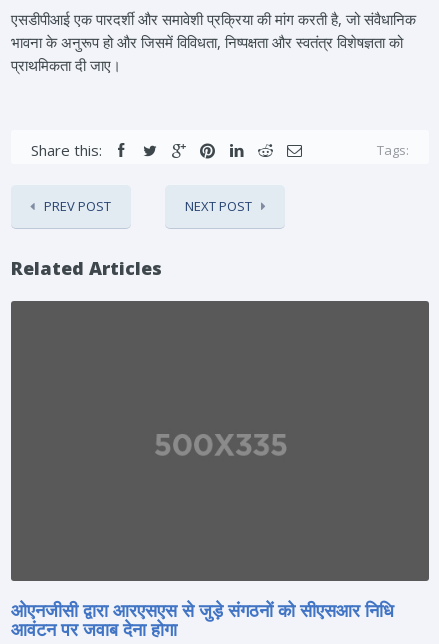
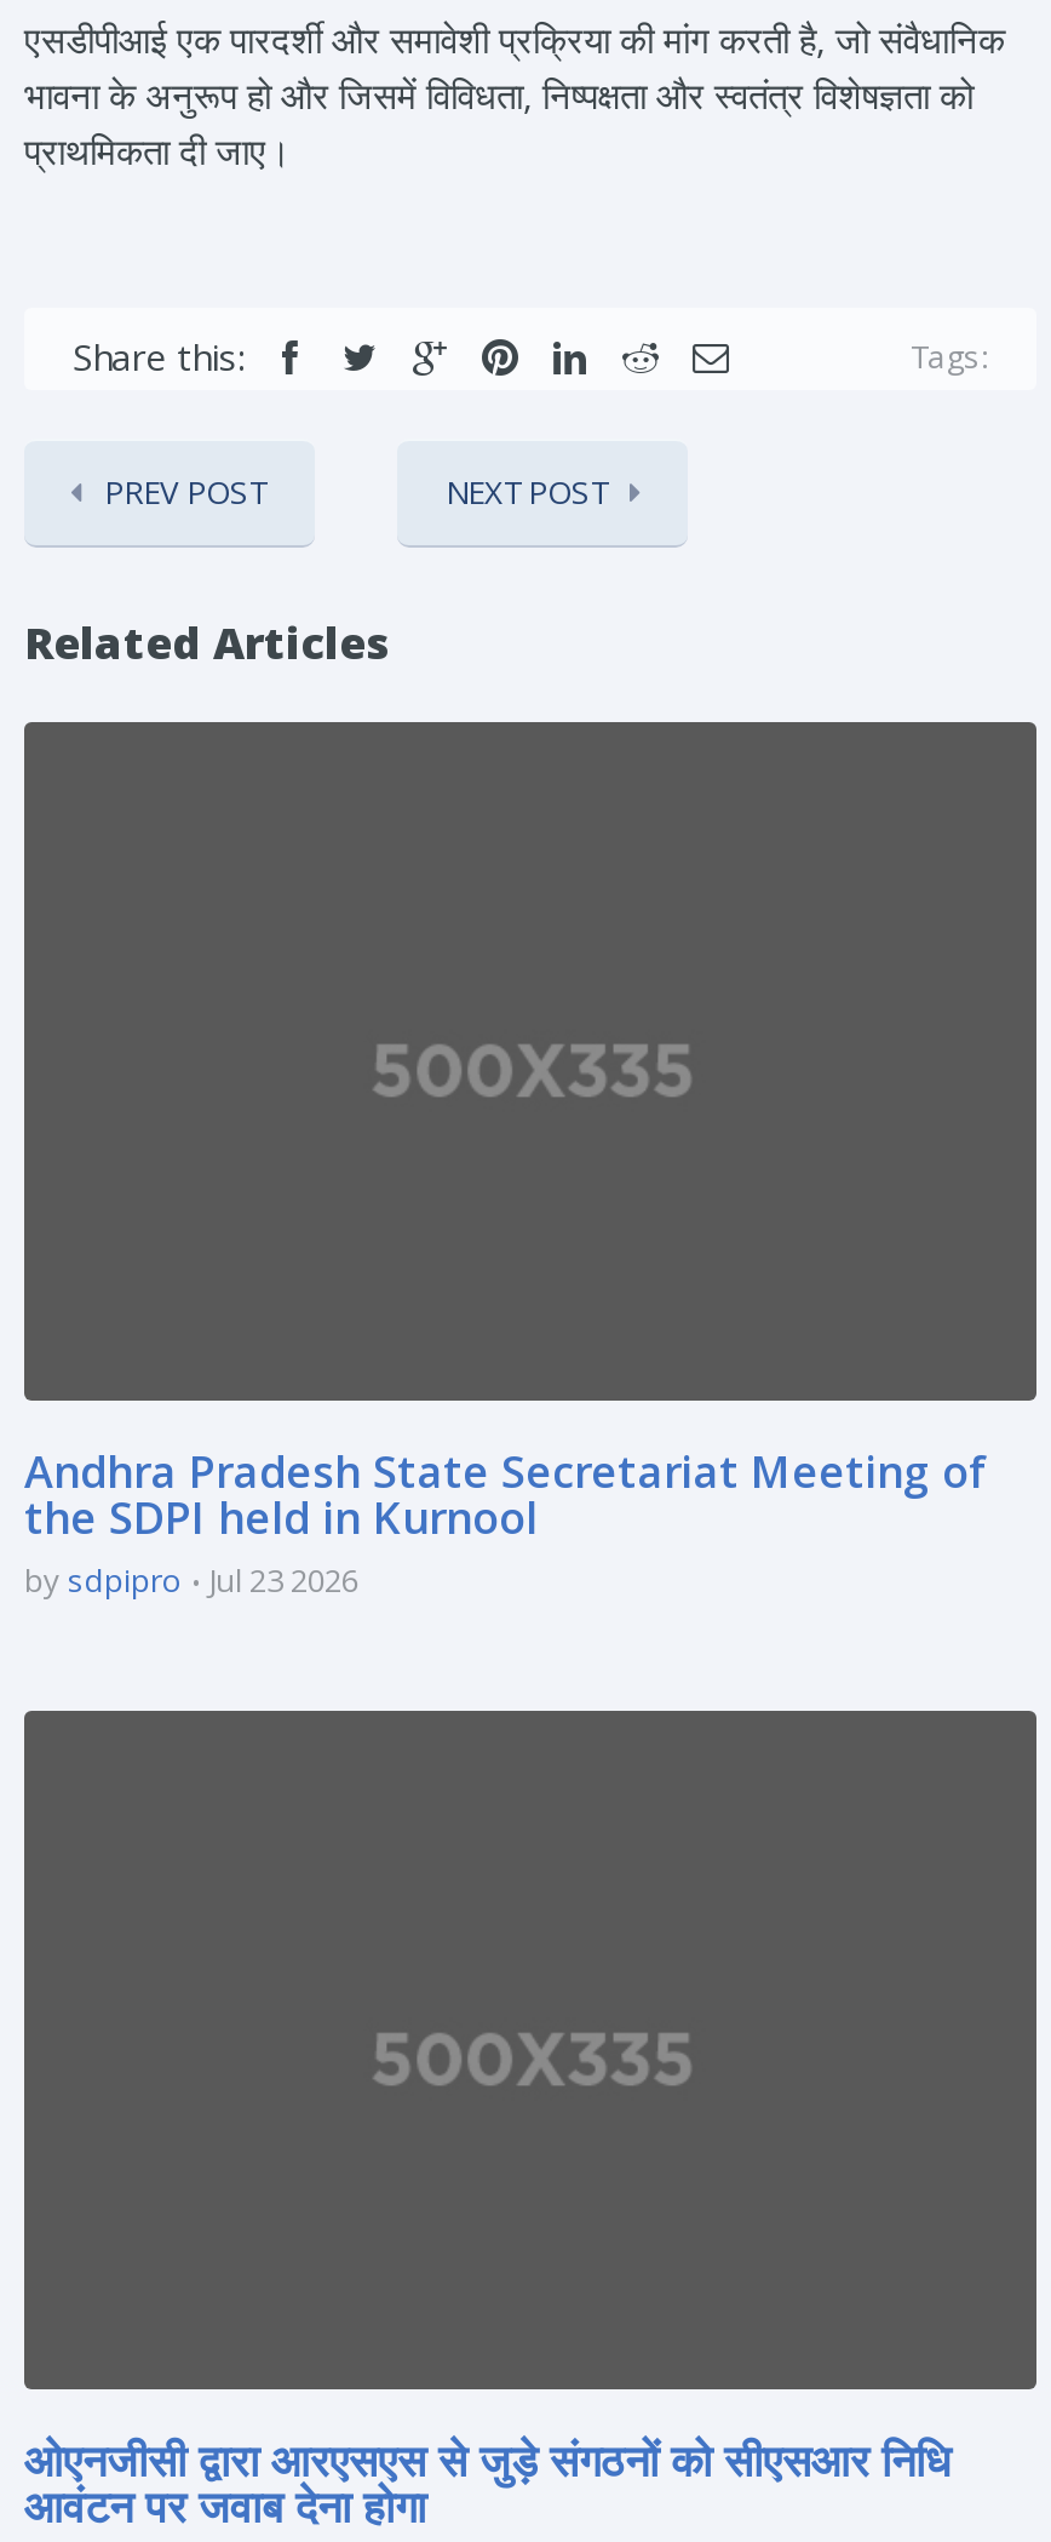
none -> [24,1442,988,1602] Andhra Pradesh State Secretariat Meeting of | the SDPI held in Kurnool | by sdpipro | Jul 23 2026

